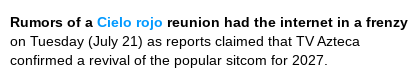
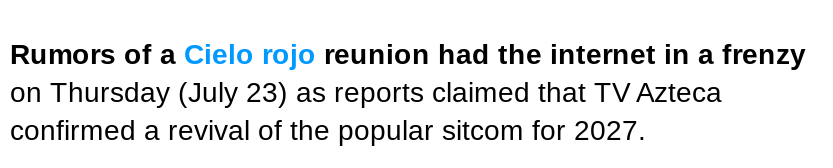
[10,33,360,49] on Tuesday (July 21) as reports claimed that TV Azteca -> [10,75,722,107] on Thursday (July 23) as reports claimed that TV Azteca

